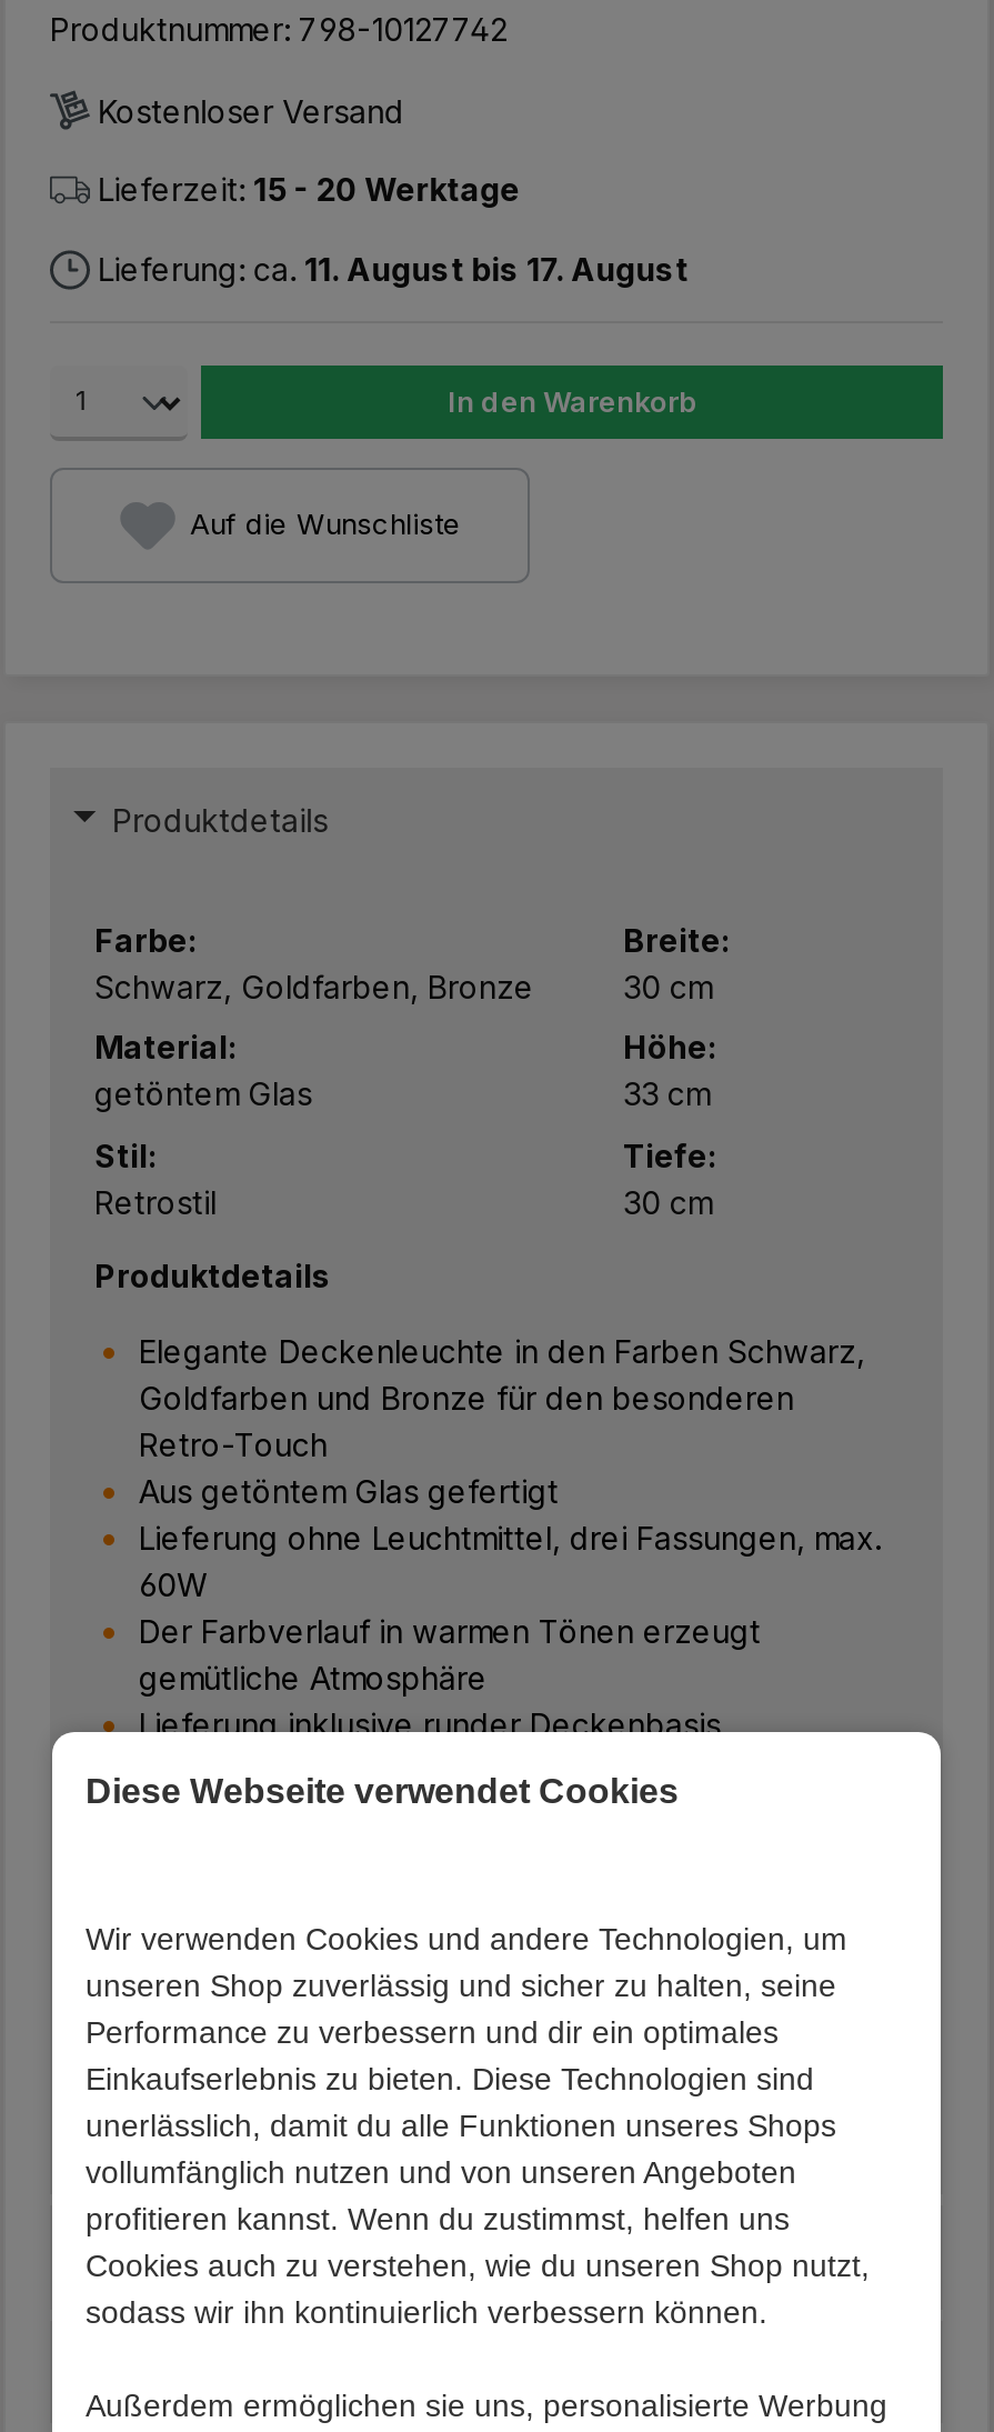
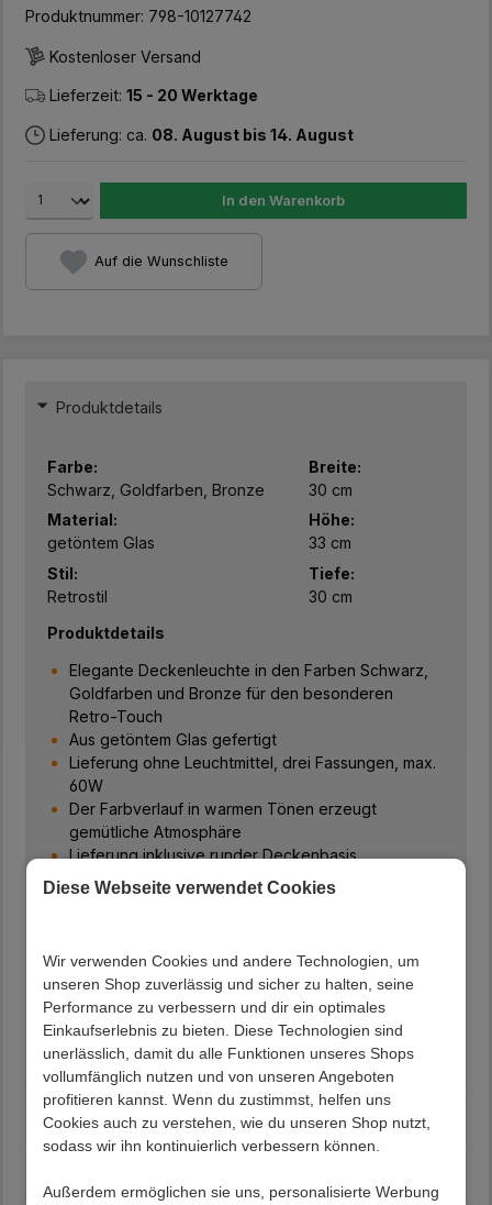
[89,250,689,288] Lieferung: ca. 11. August bis 17. August -> [45,126,353,144] Lieferung: ca. 08. August bis 14. August

